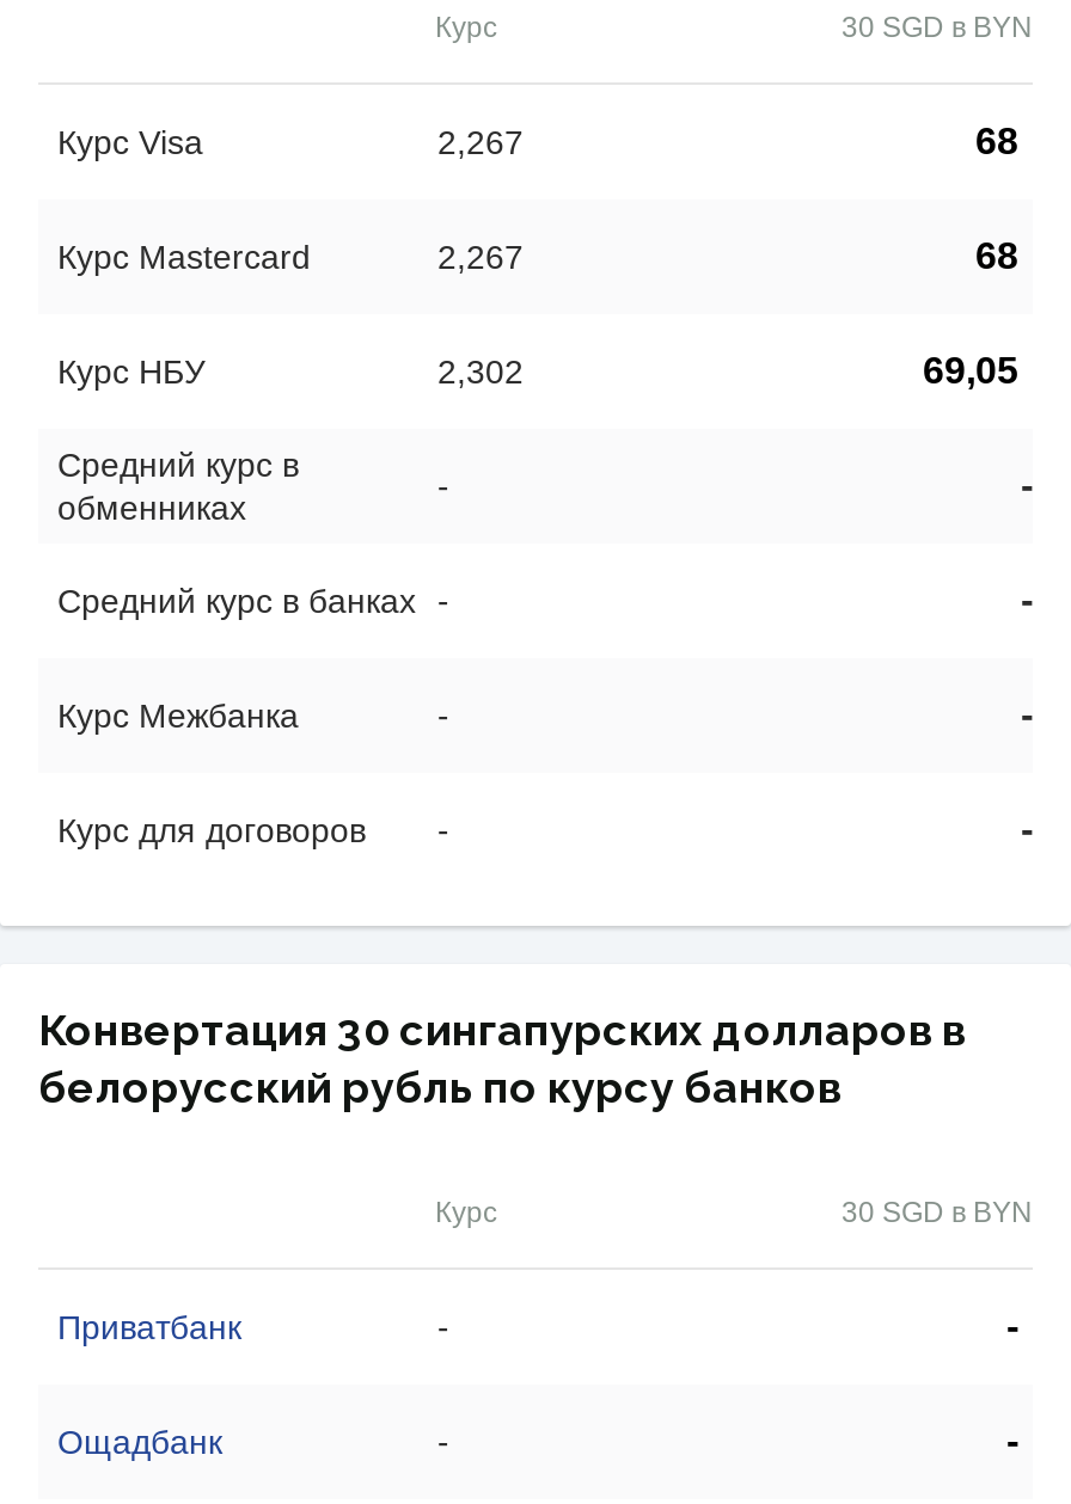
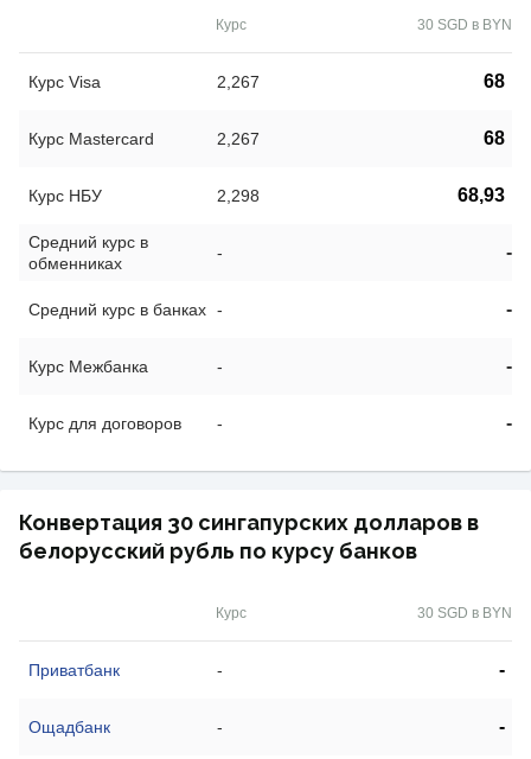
[437,353,524,391] 2,302 -> [217,186,260,205] 2,298
[923,350,1018,391] 69,05 -> [458,185,505,205] 68,93

